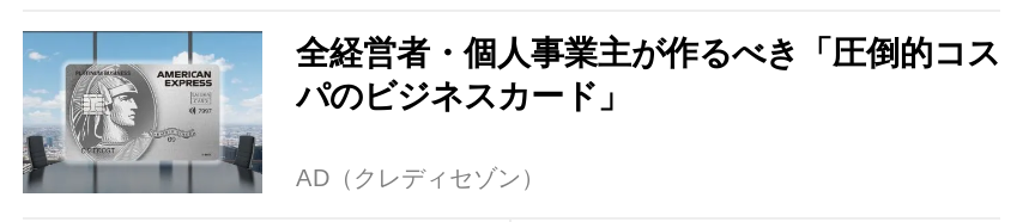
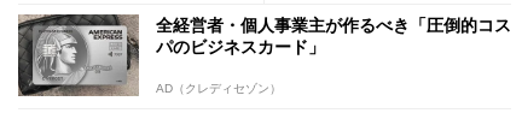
[20,29,265,193] [image] -> [17,13,140,96] [image]

